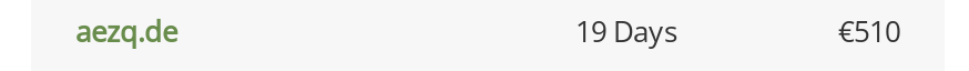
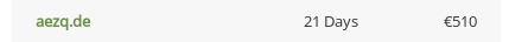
[575,11,677,51] 19 Days -> [303,10,358,32] 21 Days

